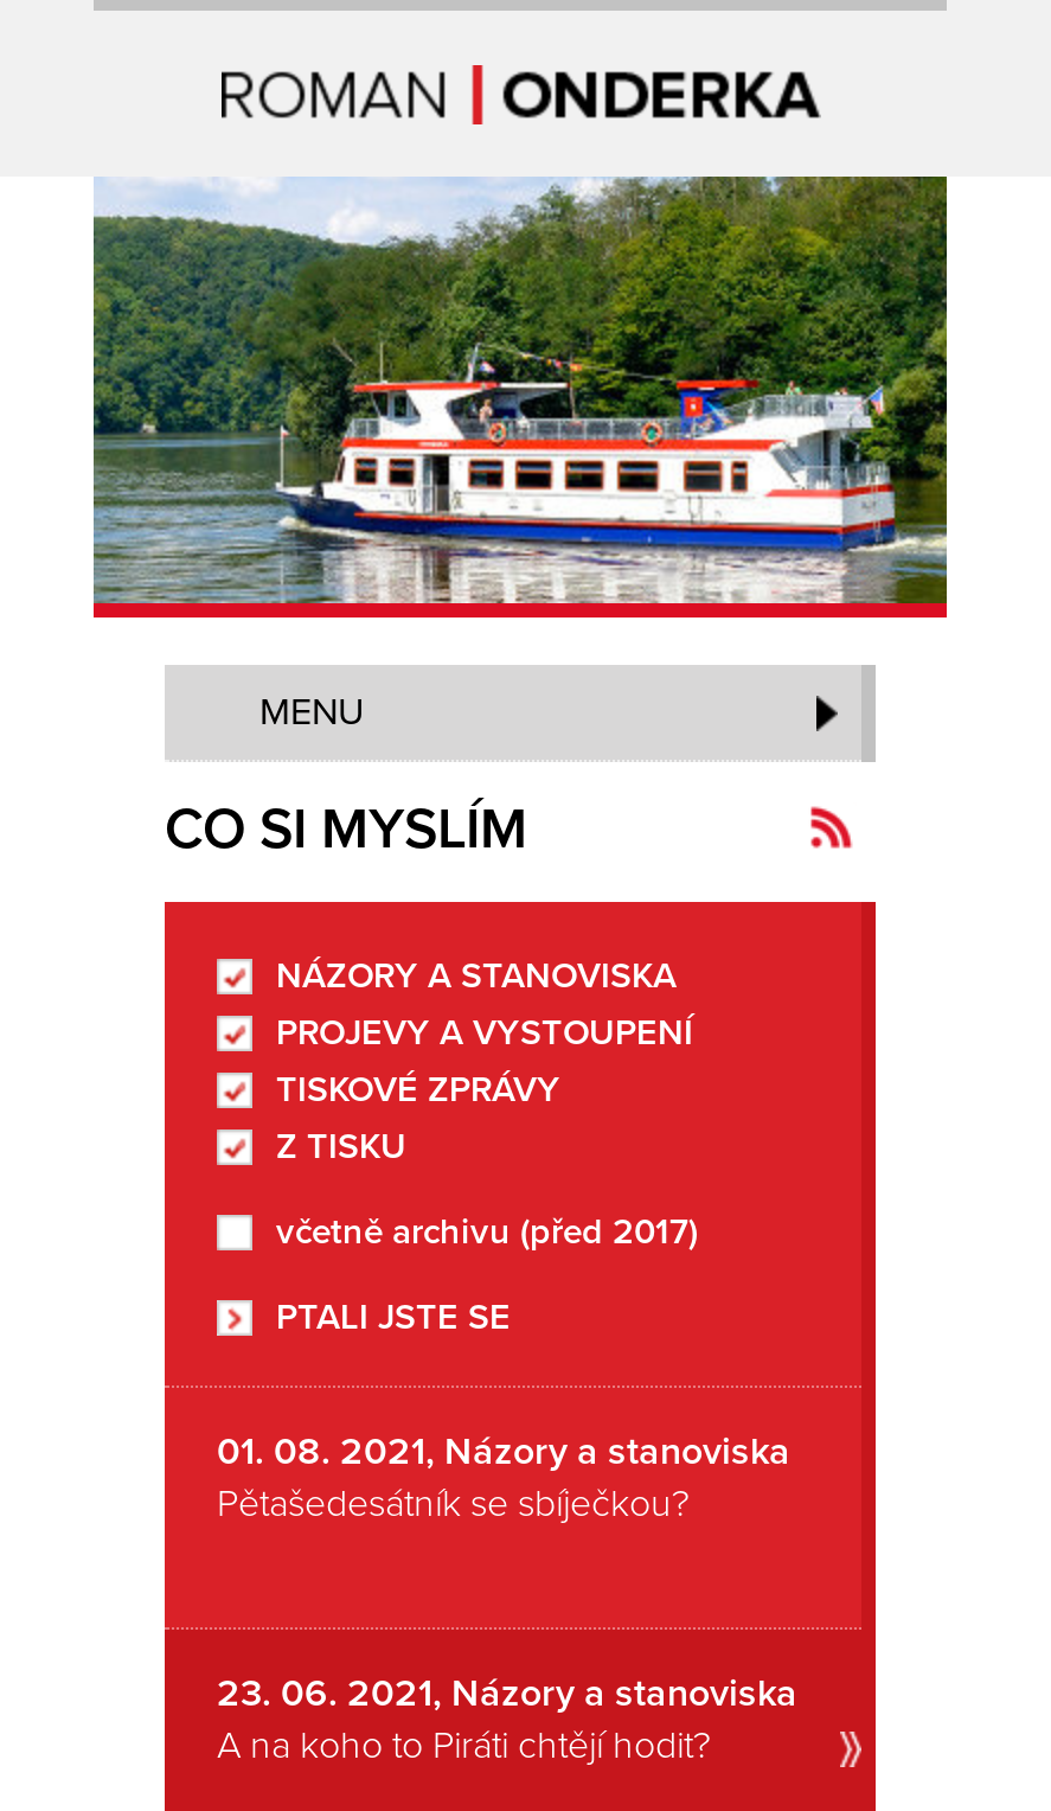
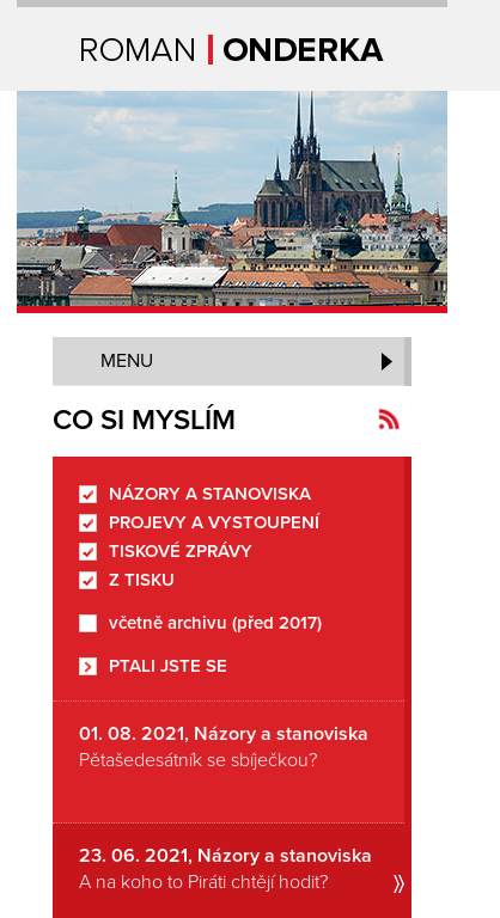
[91,174,949,606] [image] -> [16,91,449,307] [image]

